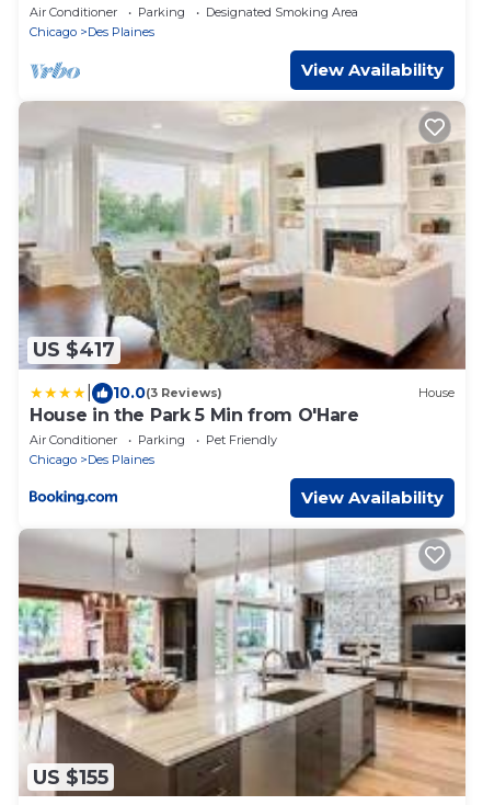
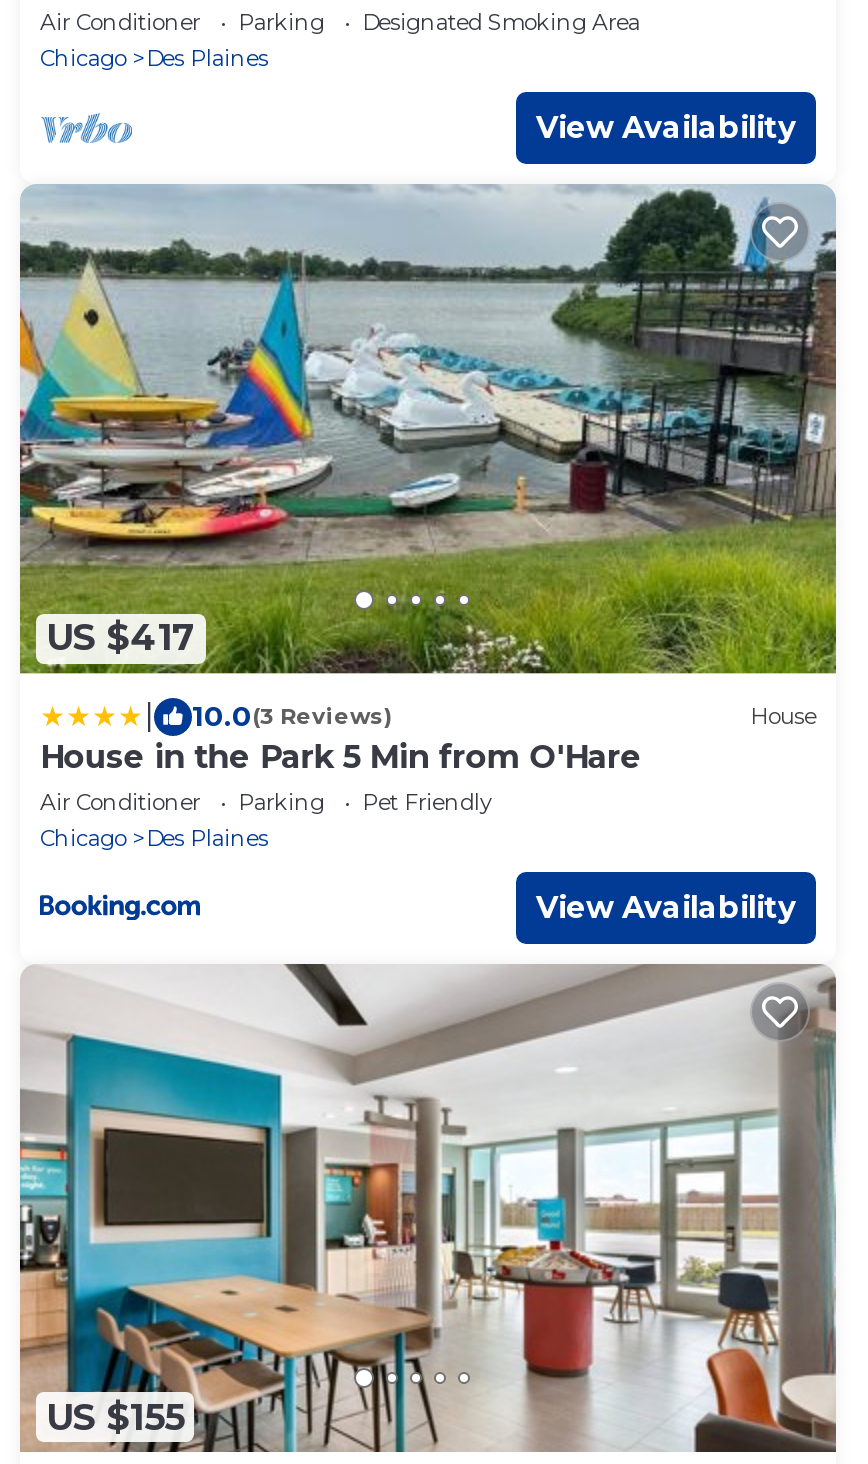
[19,102,465,370] [image] -> [18,184,838,674] [image]
[18,529,467,797] [image] -> [18,964,838,1454] [image]

